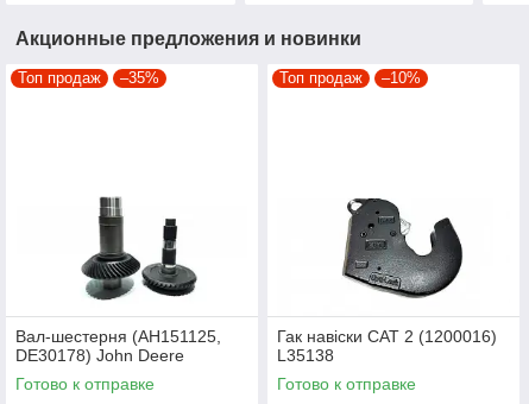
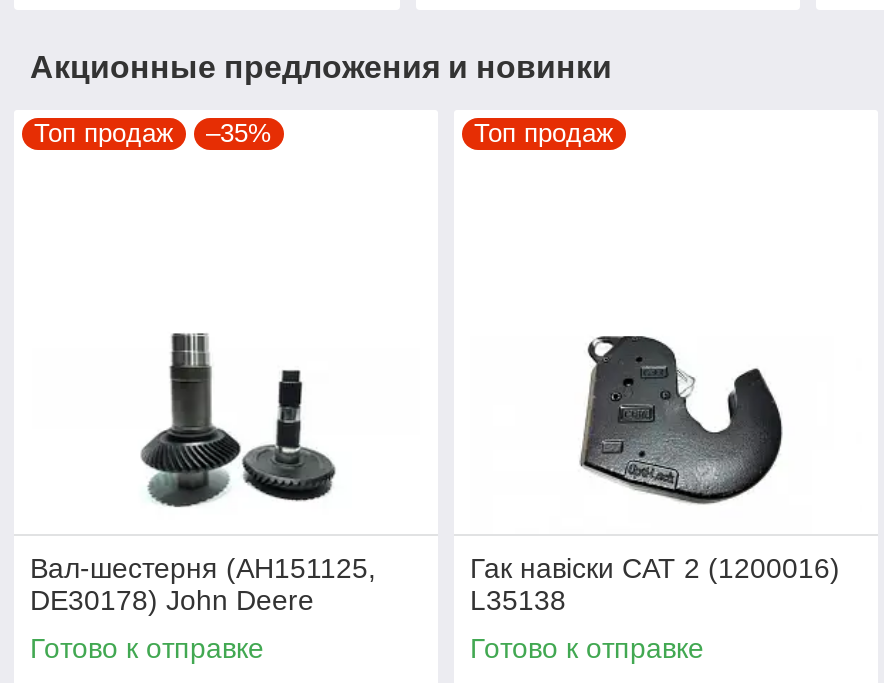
[382,69,421,87] –10% -> none

